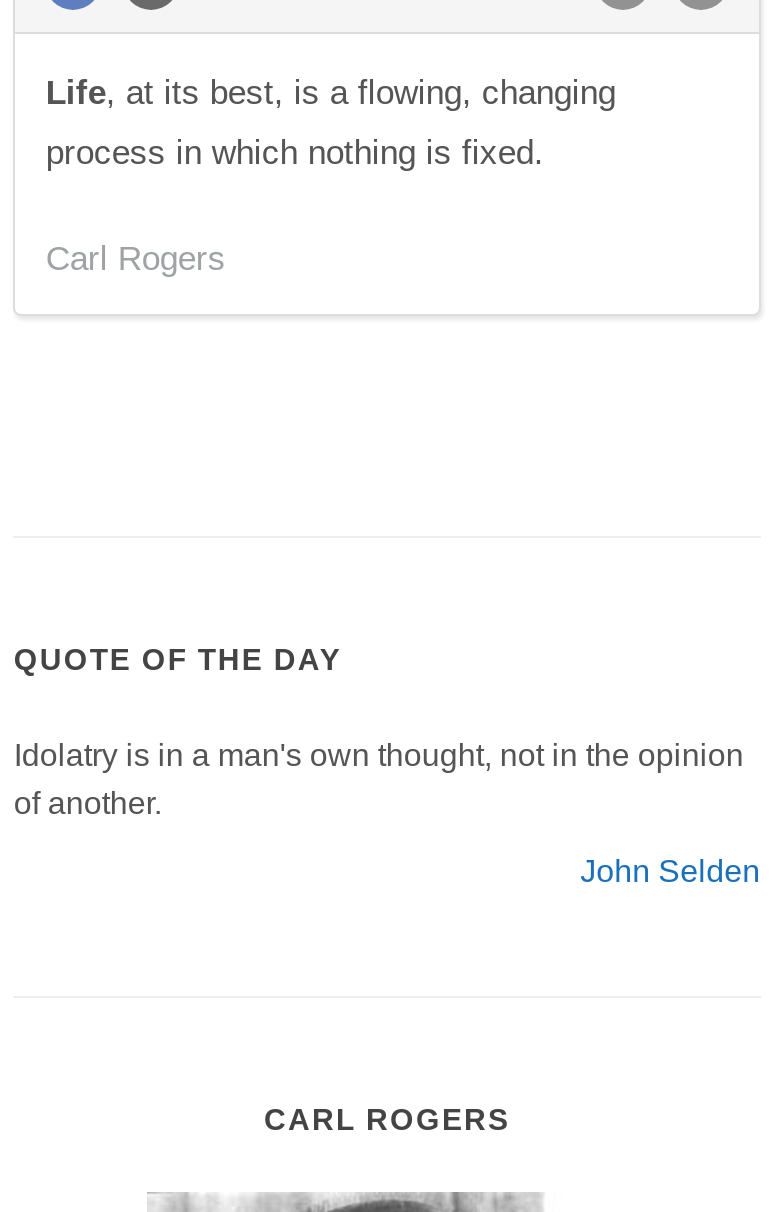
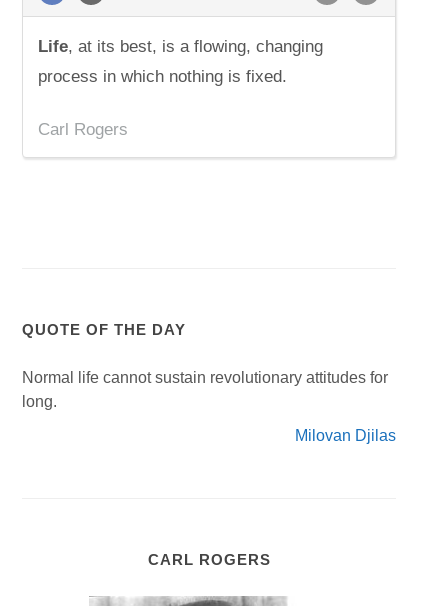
[14,738,744,820] Idolatry is in a man's own thought, not in the opinion | of another. -> [22,369,388,410] Normal life cannot sustain revolutionary attitudes for | long.
[580,854,760,888] John Selden -> [295,427,396,444] Milovan Djilas

